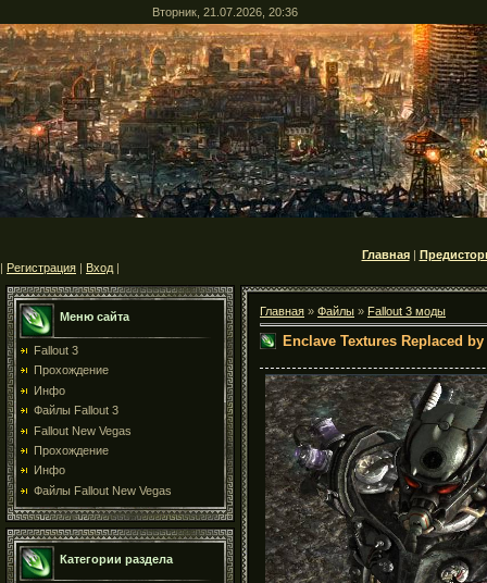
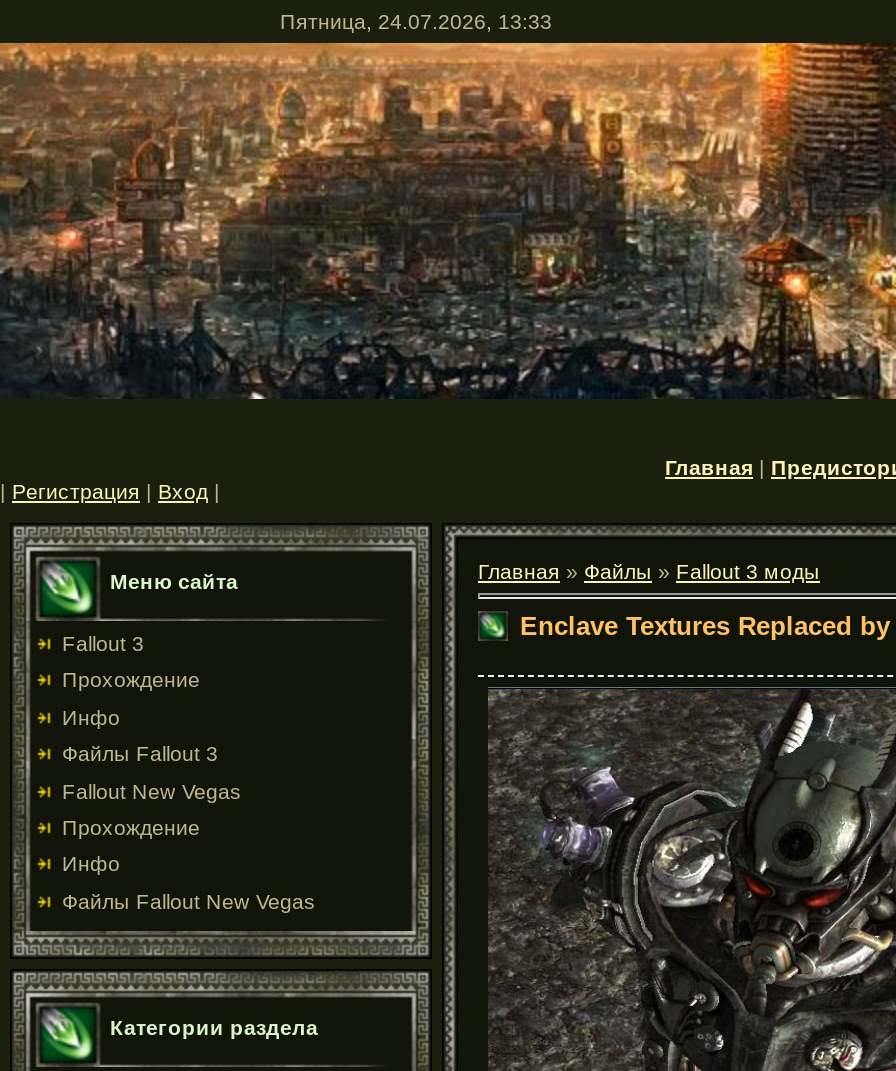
[152,5,298,18] Вторник, 21.07.2026, 20:36 -> [280,9,552,33] Пятница, 24.07.2026, 13:33

